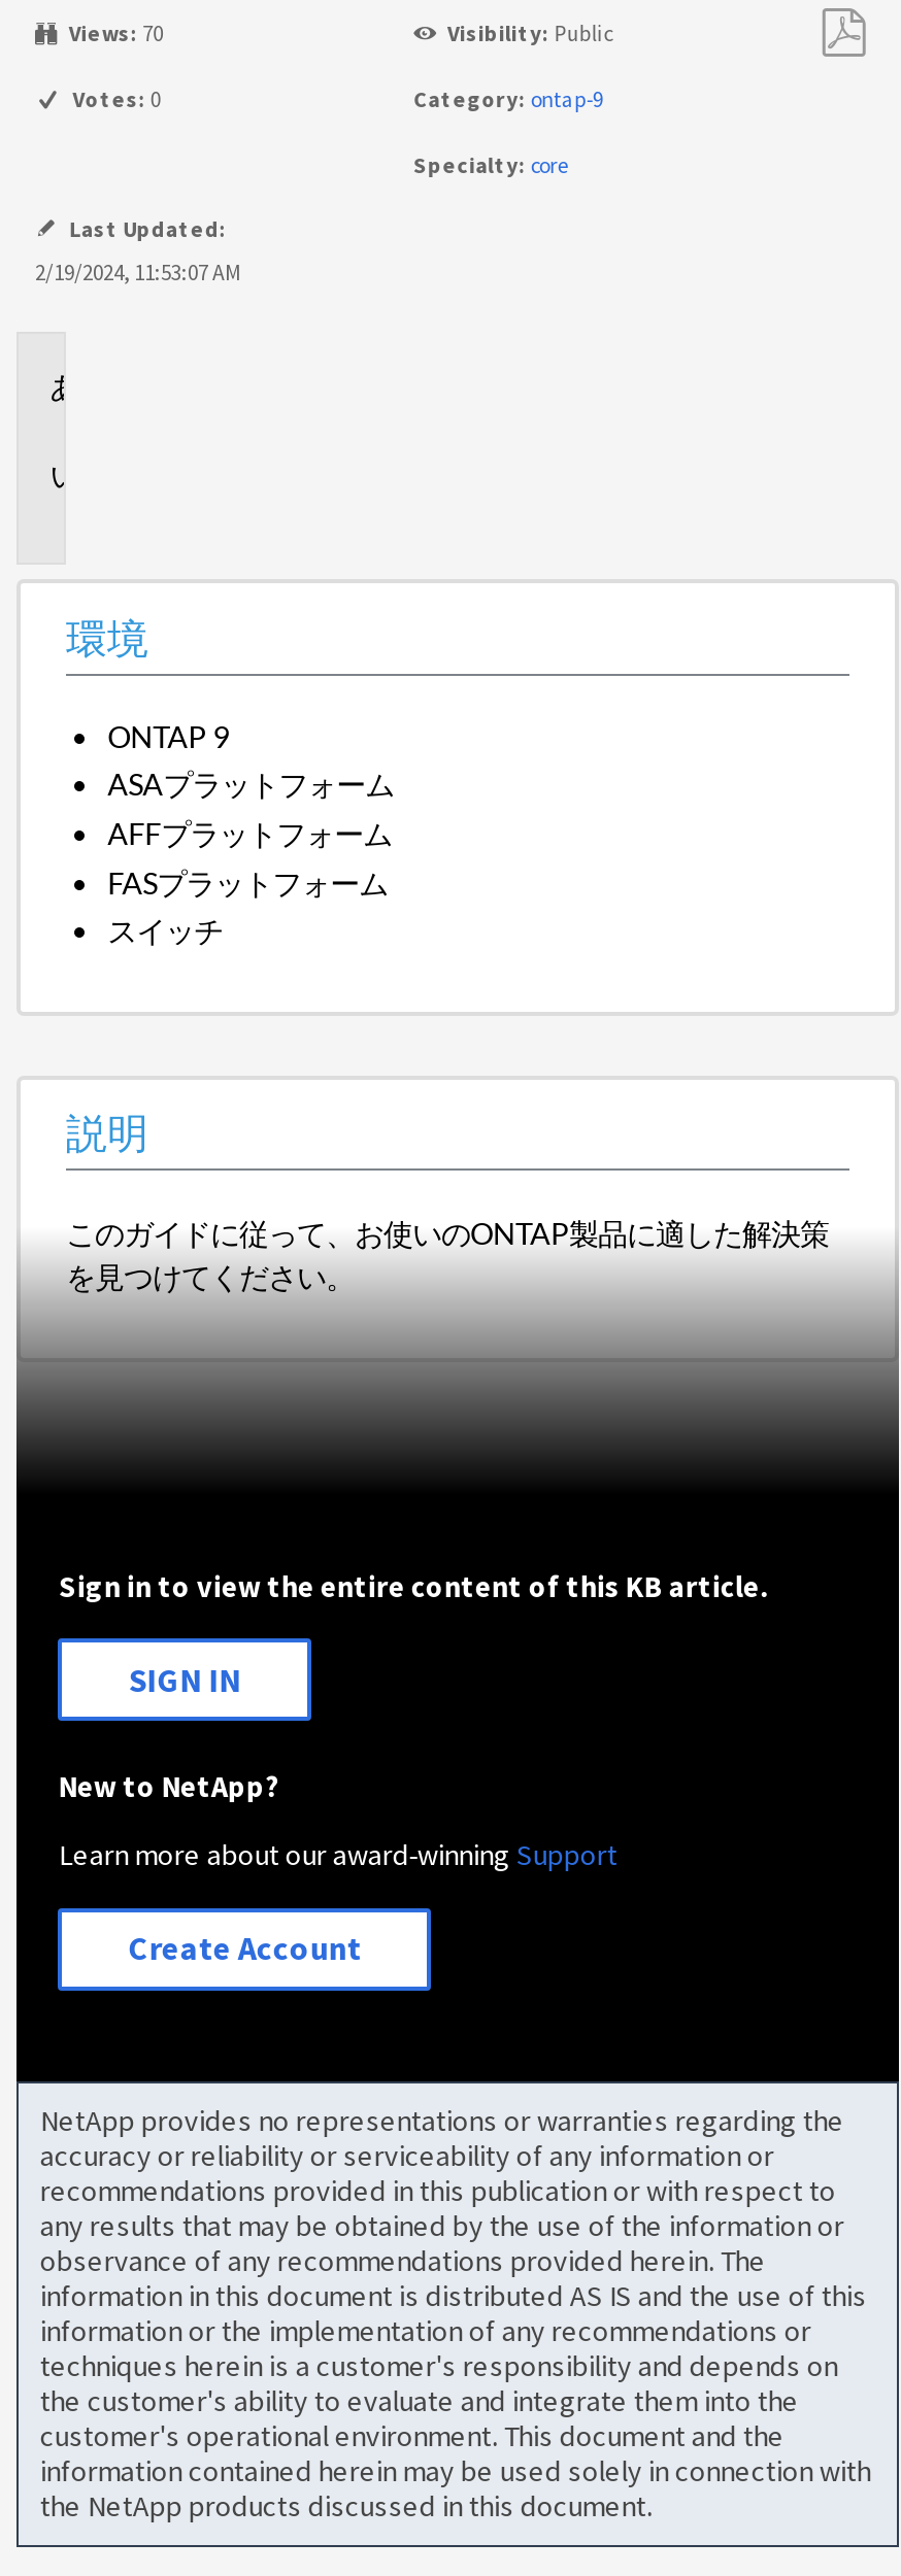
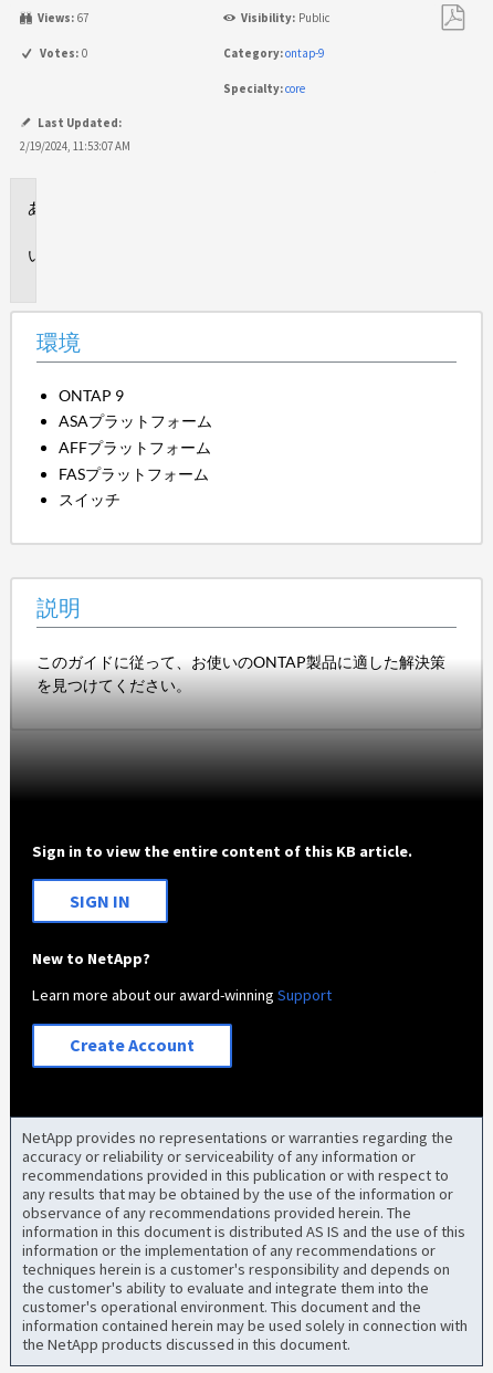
[69,19,163,47] Views: 70 -> [38,10,89,25] Views: 67

